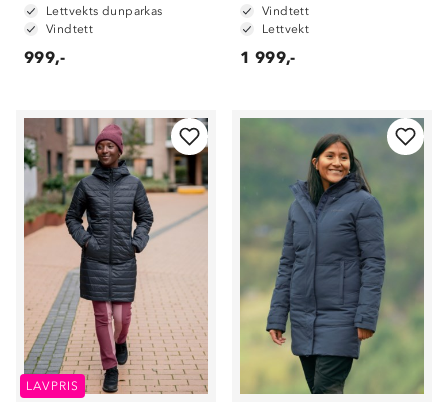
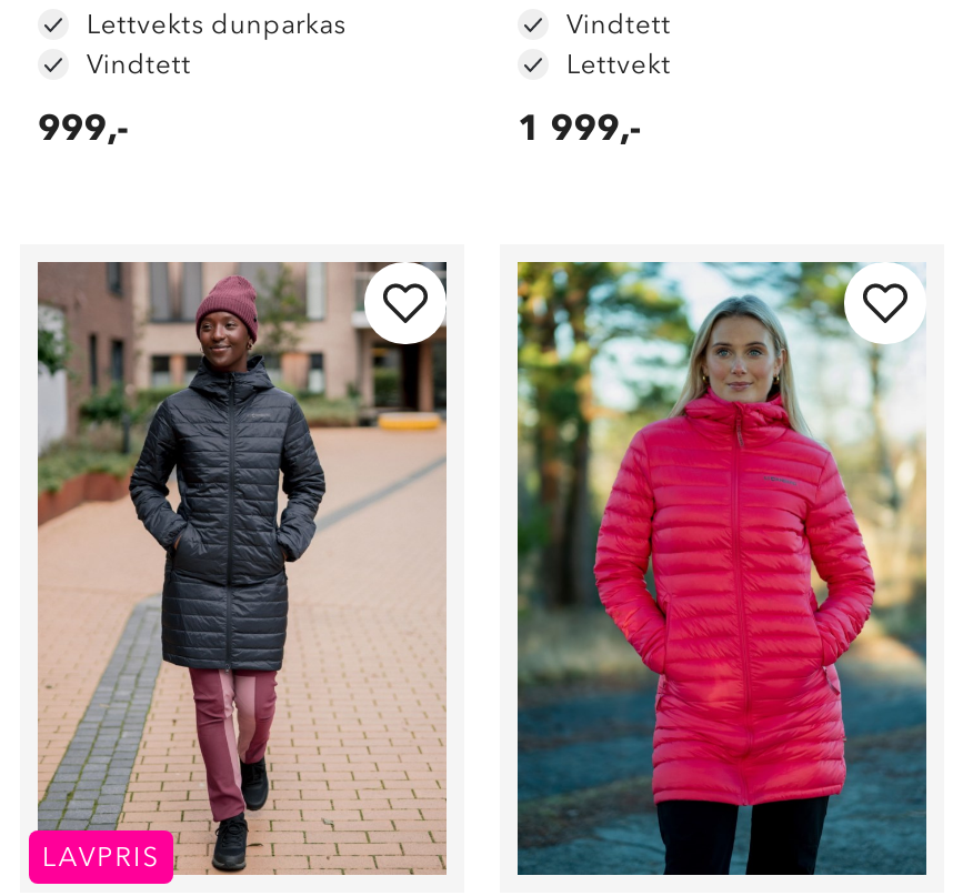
[240,117,425,395] [image] -> [515,262,929,877] [image]

